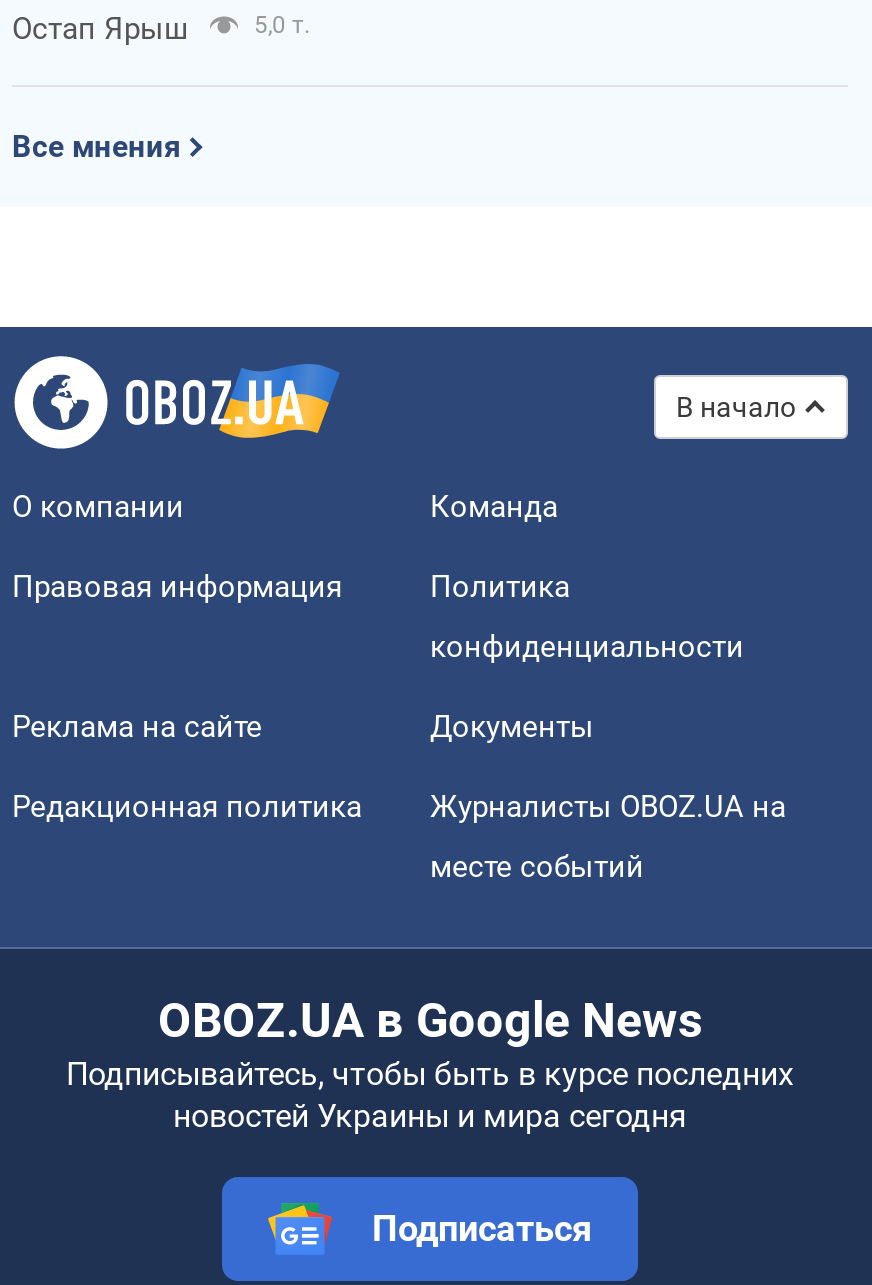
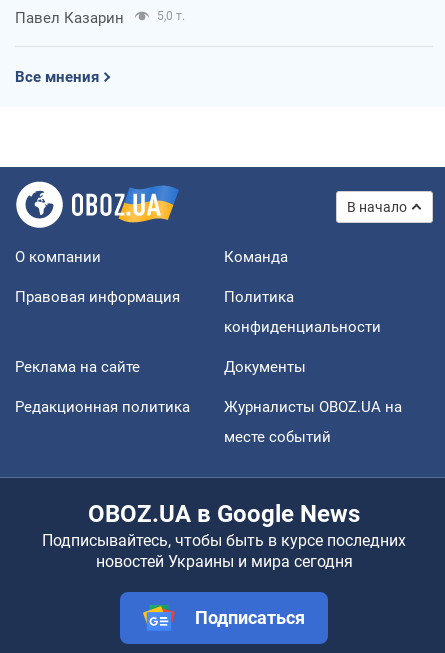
[12,10,188,46] Остап Ярыш -> [15,9,124,27] Павел Казарин

